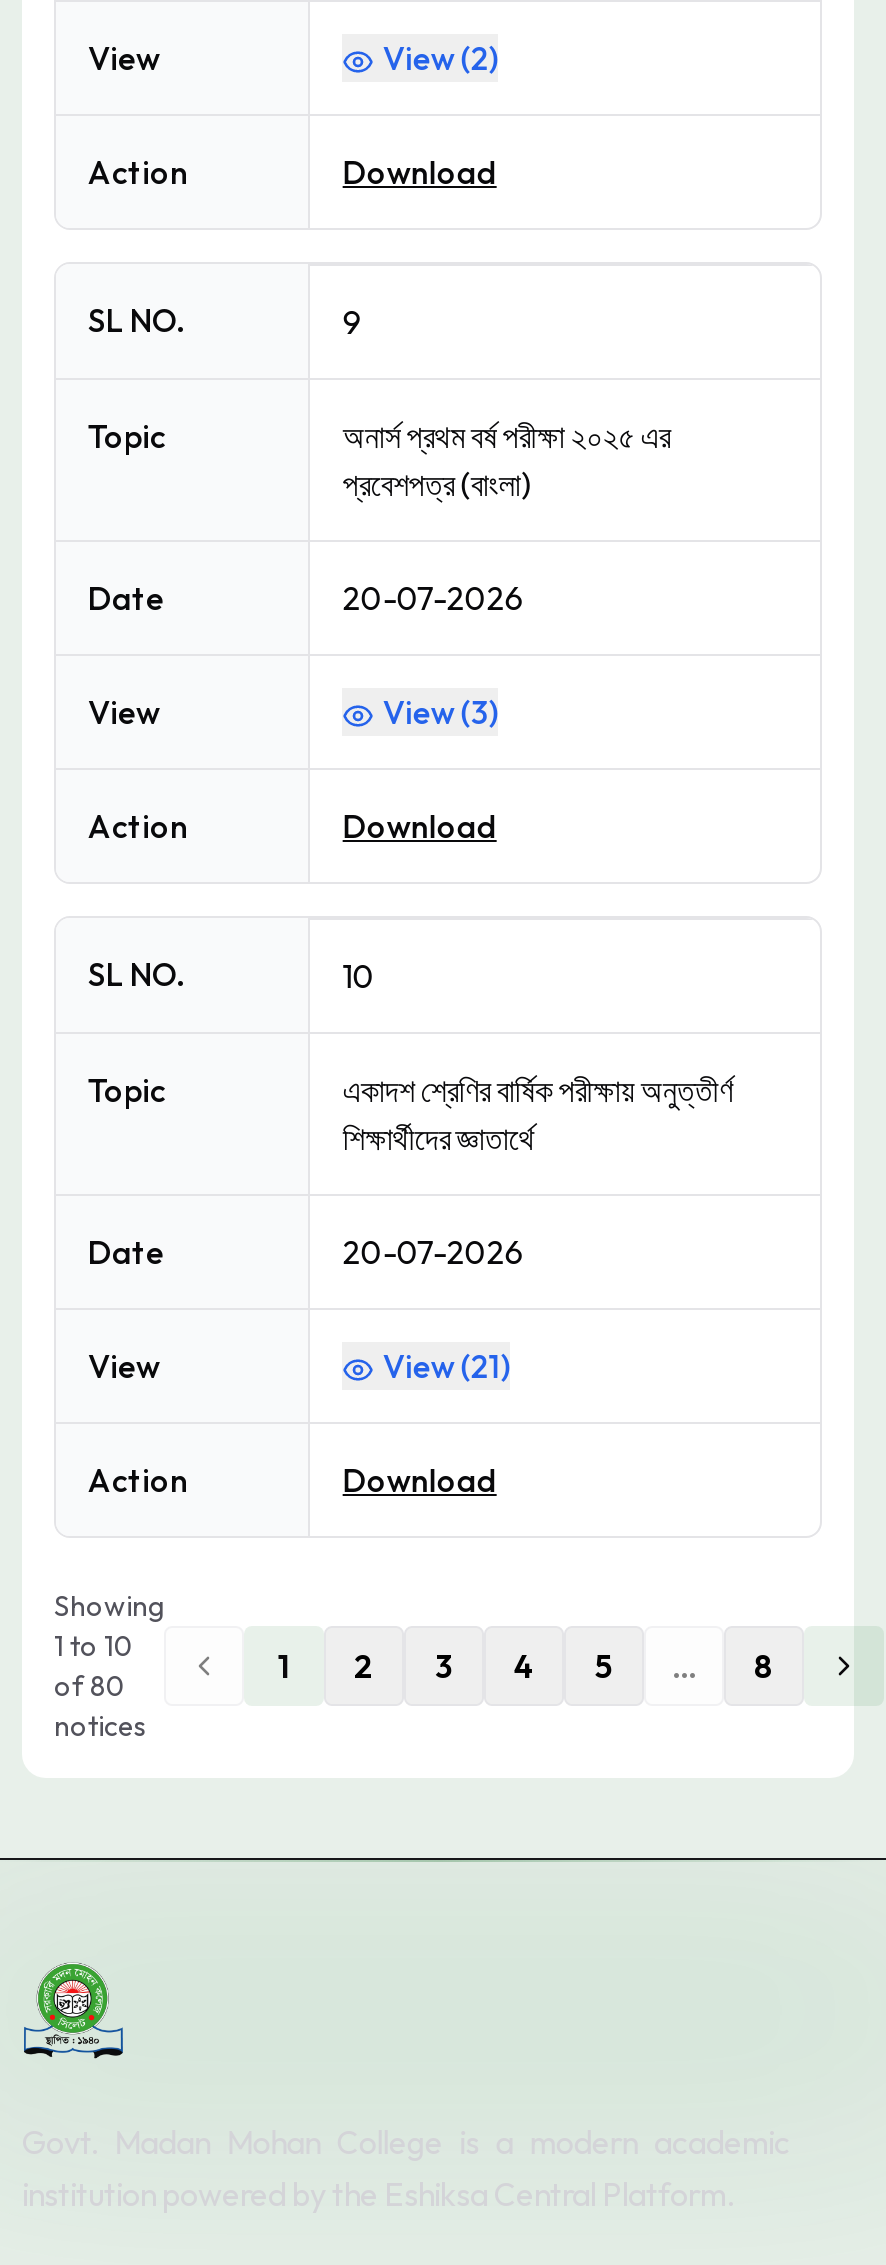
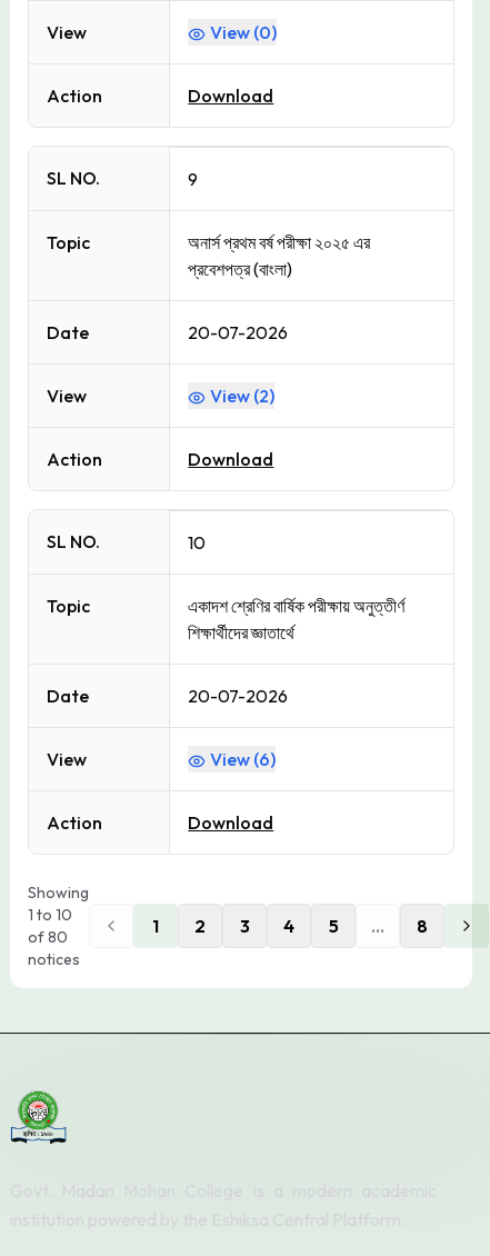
[383,38,499,78] View (2) -> [210,21,277,43] View (0)
[383,692,499,732] View (3) -> [210,385,275,407] View (2)
[383,1346,511,1386] View (21) -> [210,748,276,770] View (6)

